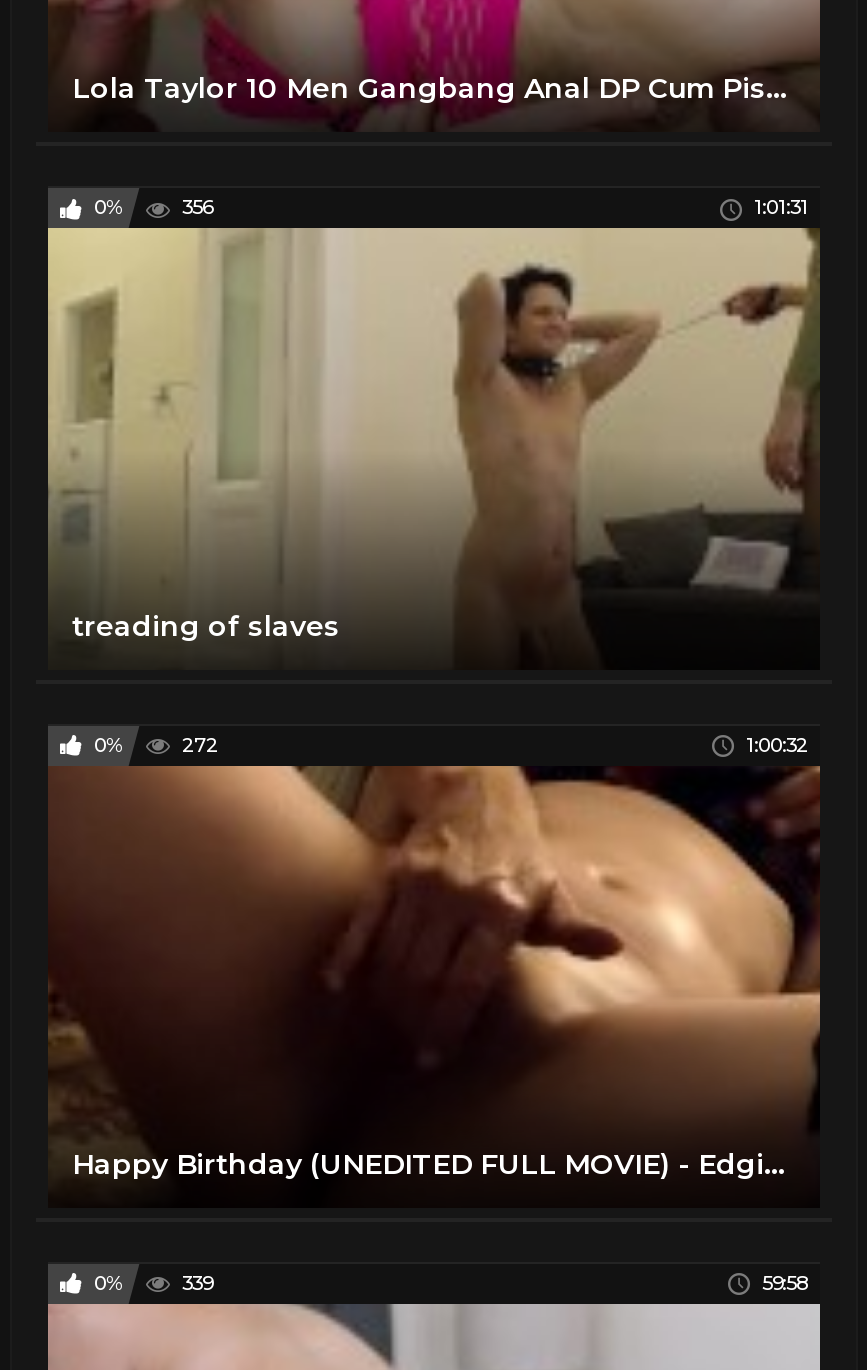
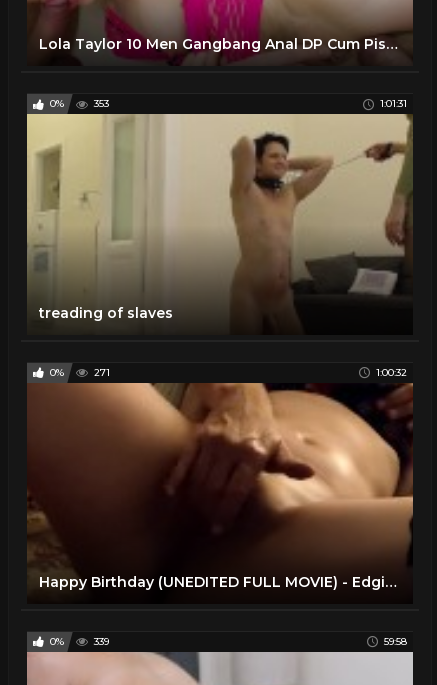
[182,195,212,221] 356 -> [94,97,109,110] 353
[182,732,218,758] 272 -> [94,366,110,379] 271

